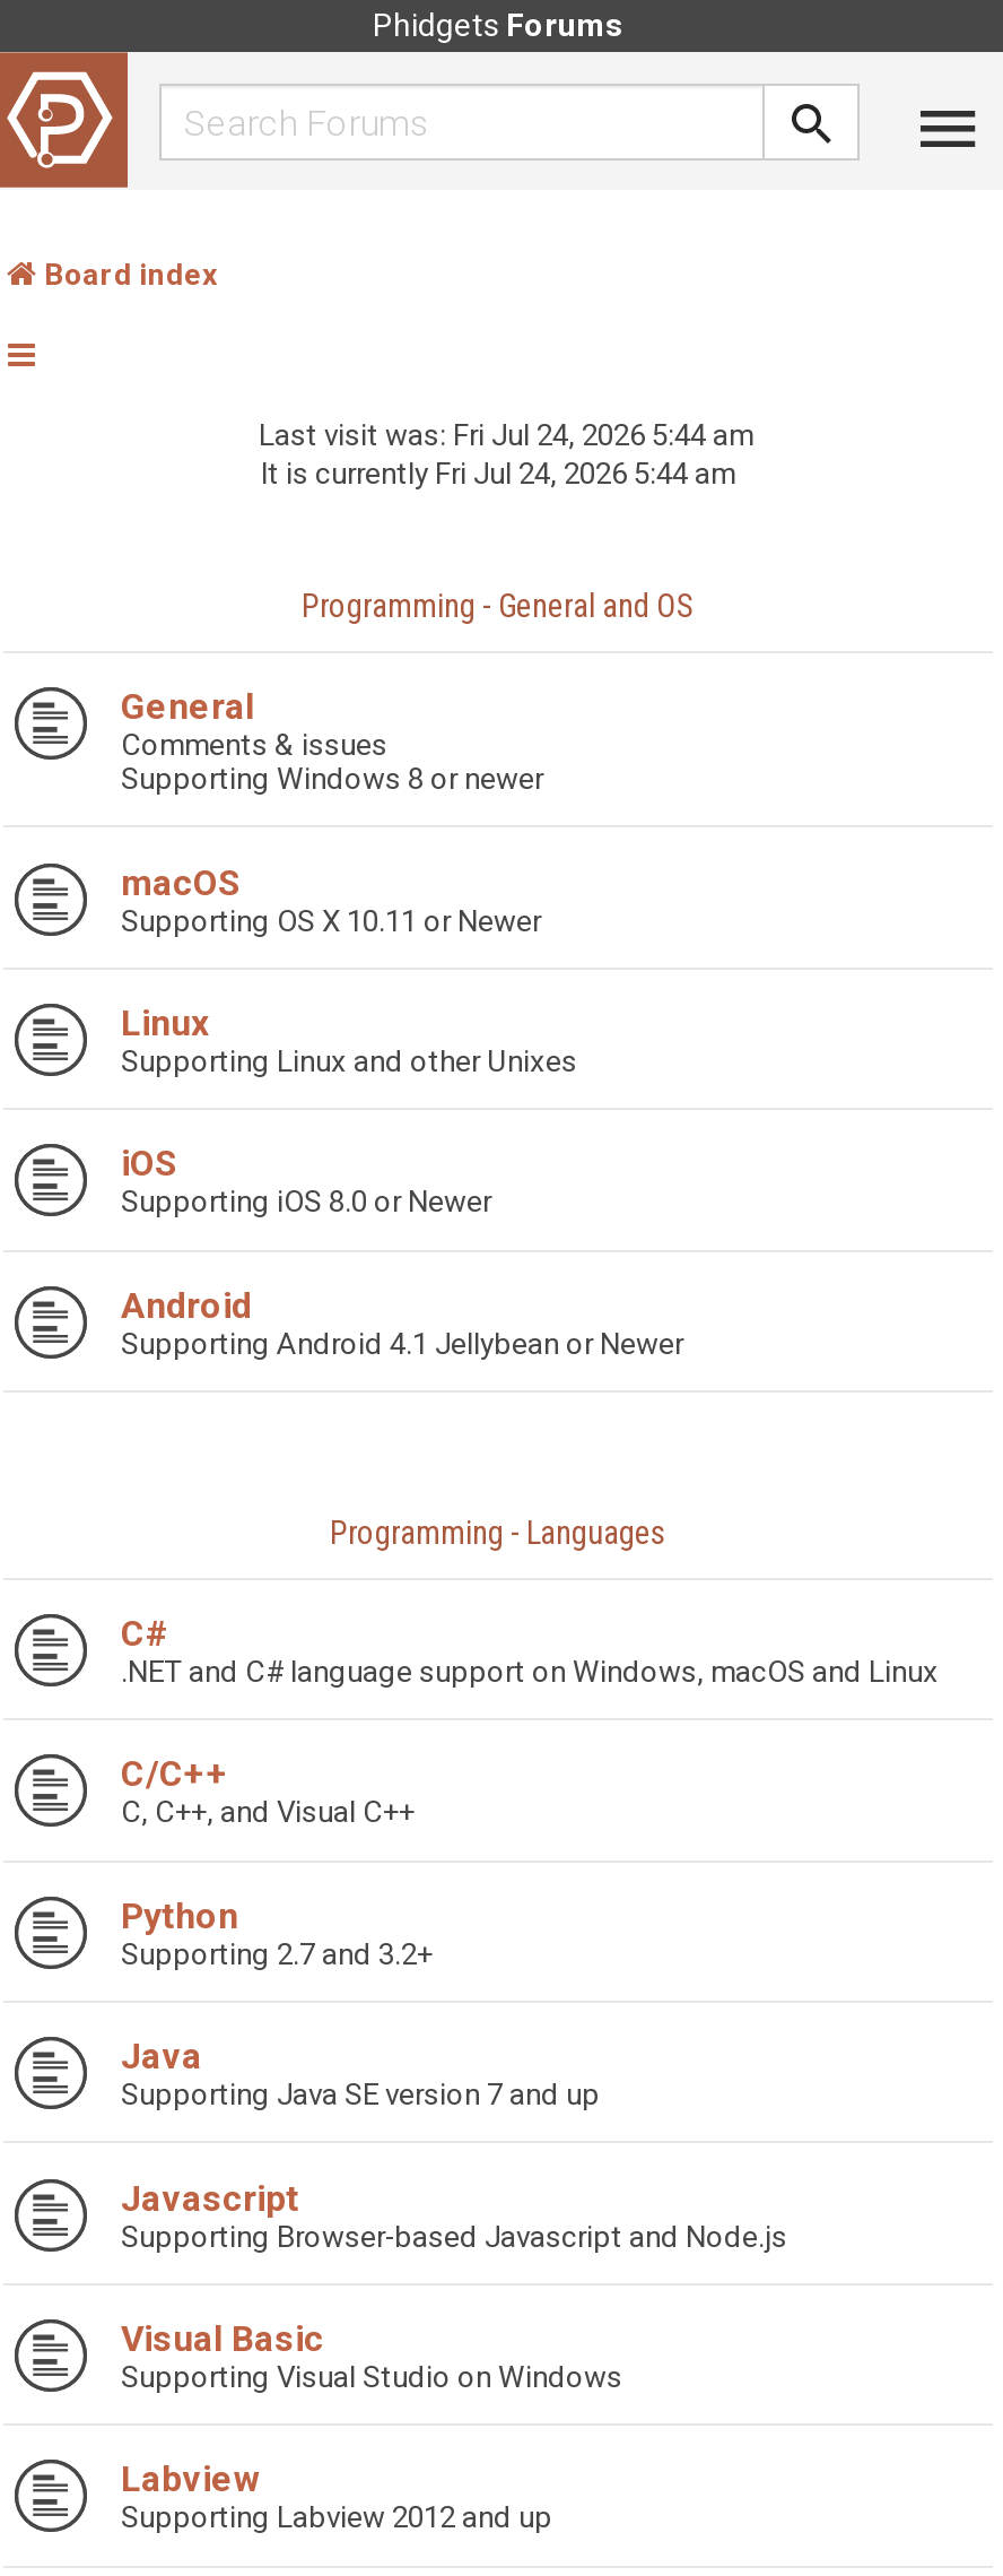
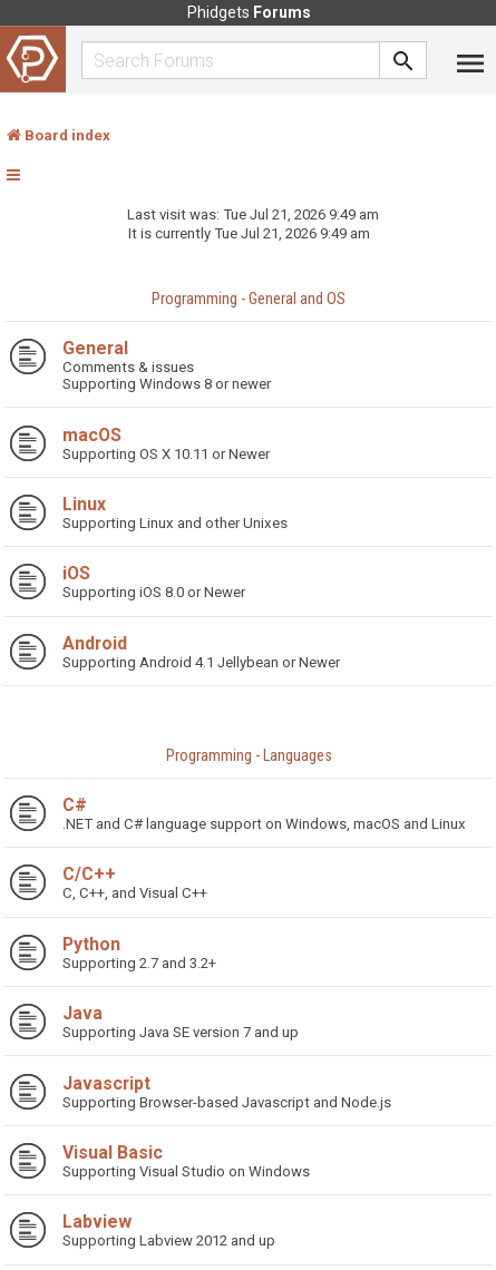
[259,418,753,452] Last visit was: Fri Jul 24, 2026 5:44 am -> [127,206,378,223] Last visit was: Tue Jul 21, 2026 9:49 am
[261,457,735,491] It is currently Fri Jul 24, 2026 5:44 am -> [128,225,369,242] It is currently Tue Jul 21, 2026 9:49 am

